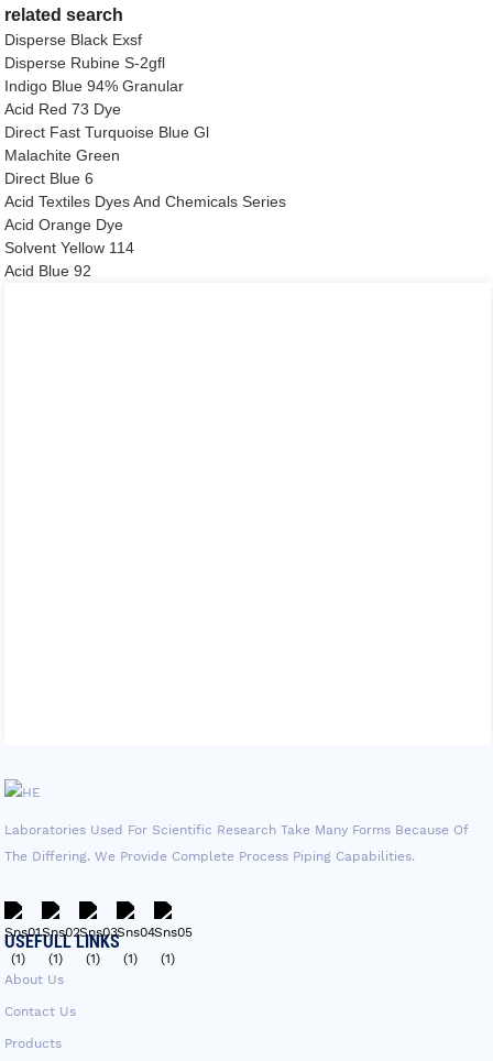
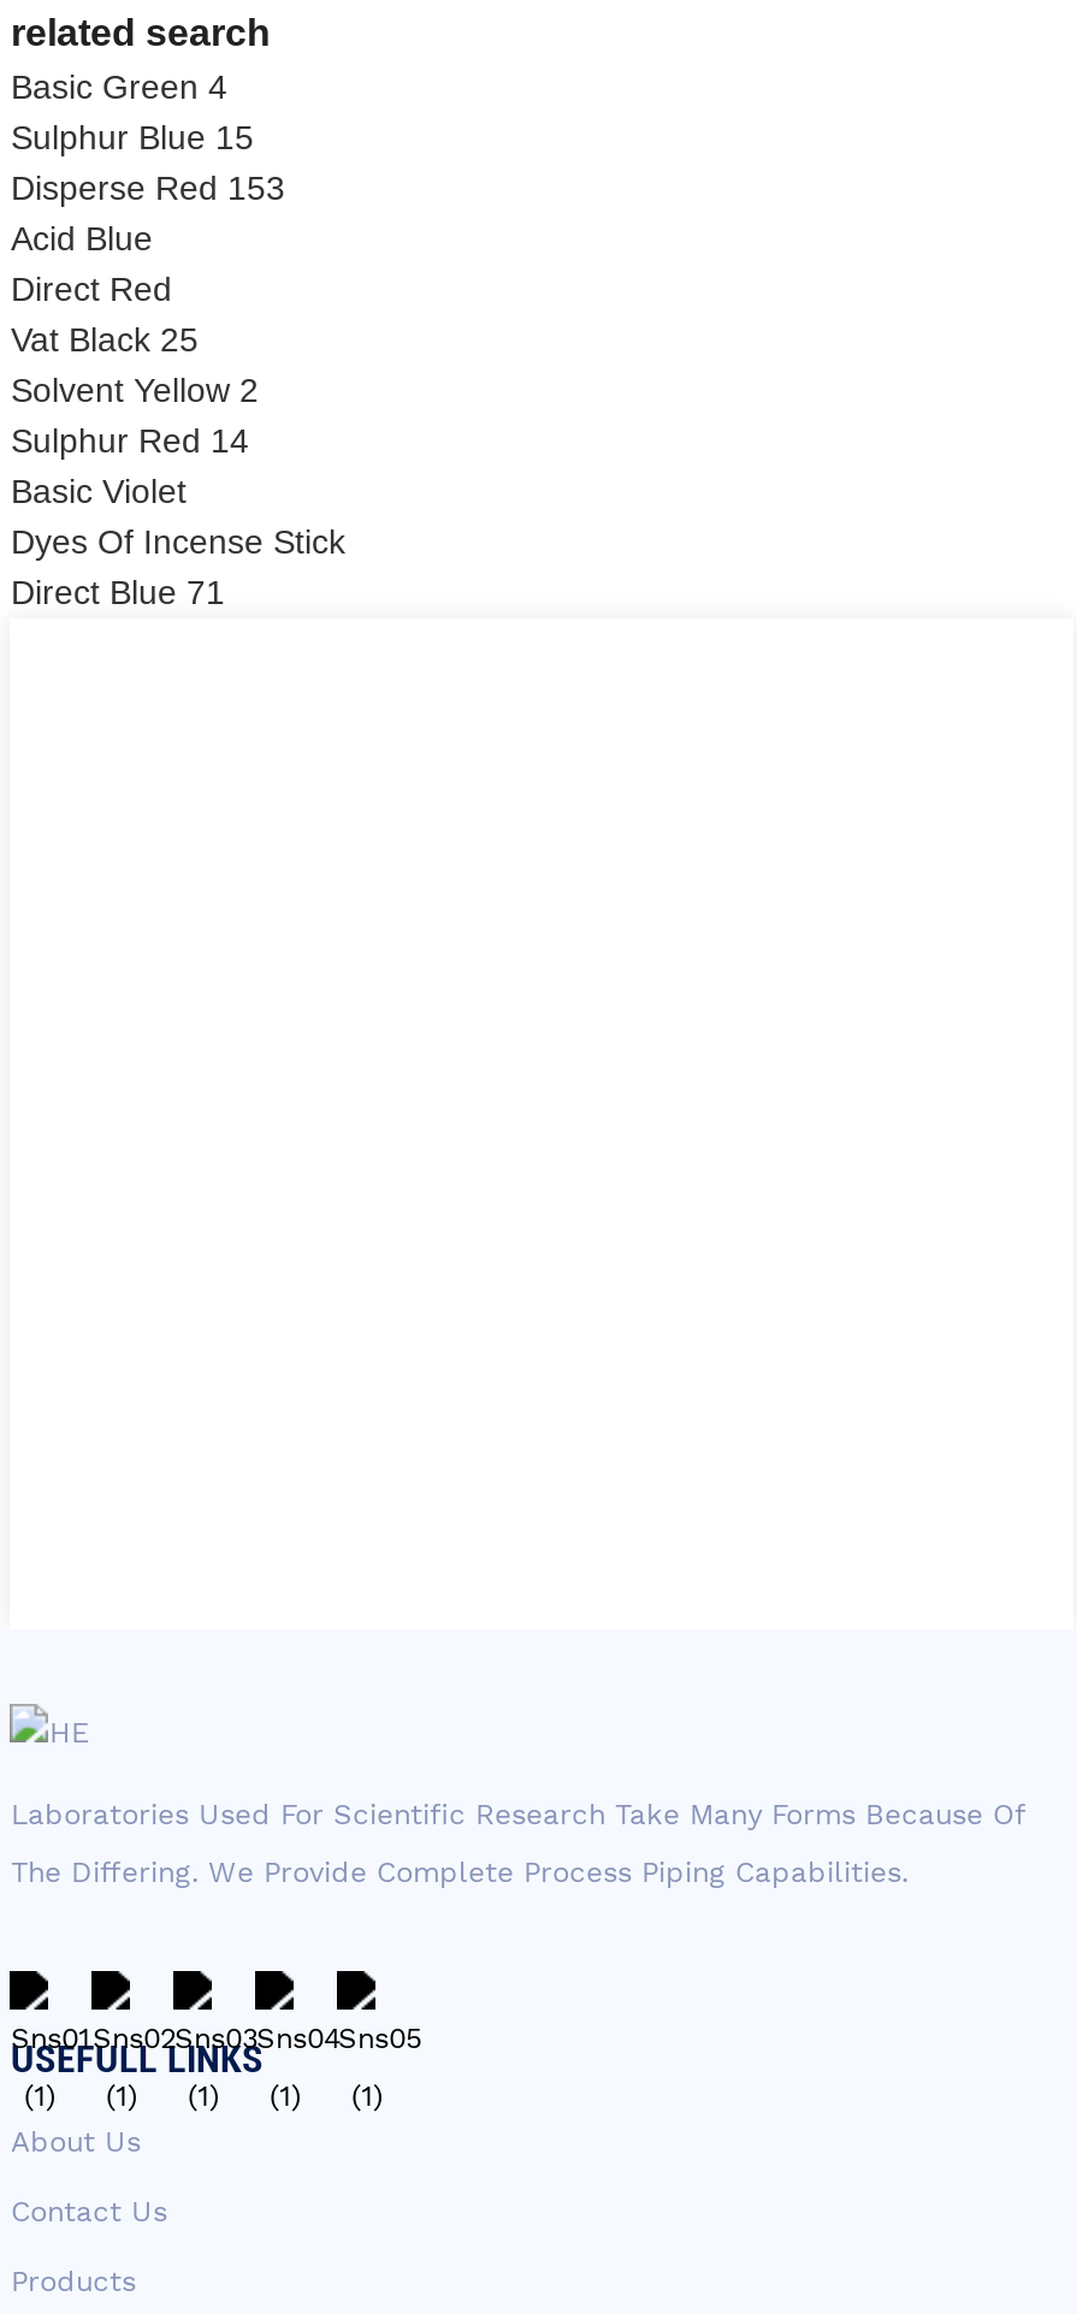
[5,30,287,279] Disperse Black Exsf | Disperse Rubine S-2gfl | Indigo Blue 94% Granular | Acid Red 73 Dye | Direct Fast Turquoise Blue Gl | Malachite Green | Direct Blue 6 | Acid Textiles Dyes And Chemicals Series | Acid Orange Dye | Solvent Yellow 114 | Acid Blue 92 -> [11,67,345,611] Basic Green 4 | Sulphur Blue 15 | Disperse Red 153 | Acid Blue | Direct Red | Vat Black 25 | Solvent Yellow 2 | Sulphur Red 14 | Basic Violet | Dyes Of Incense Stick | Direct Blue 71

